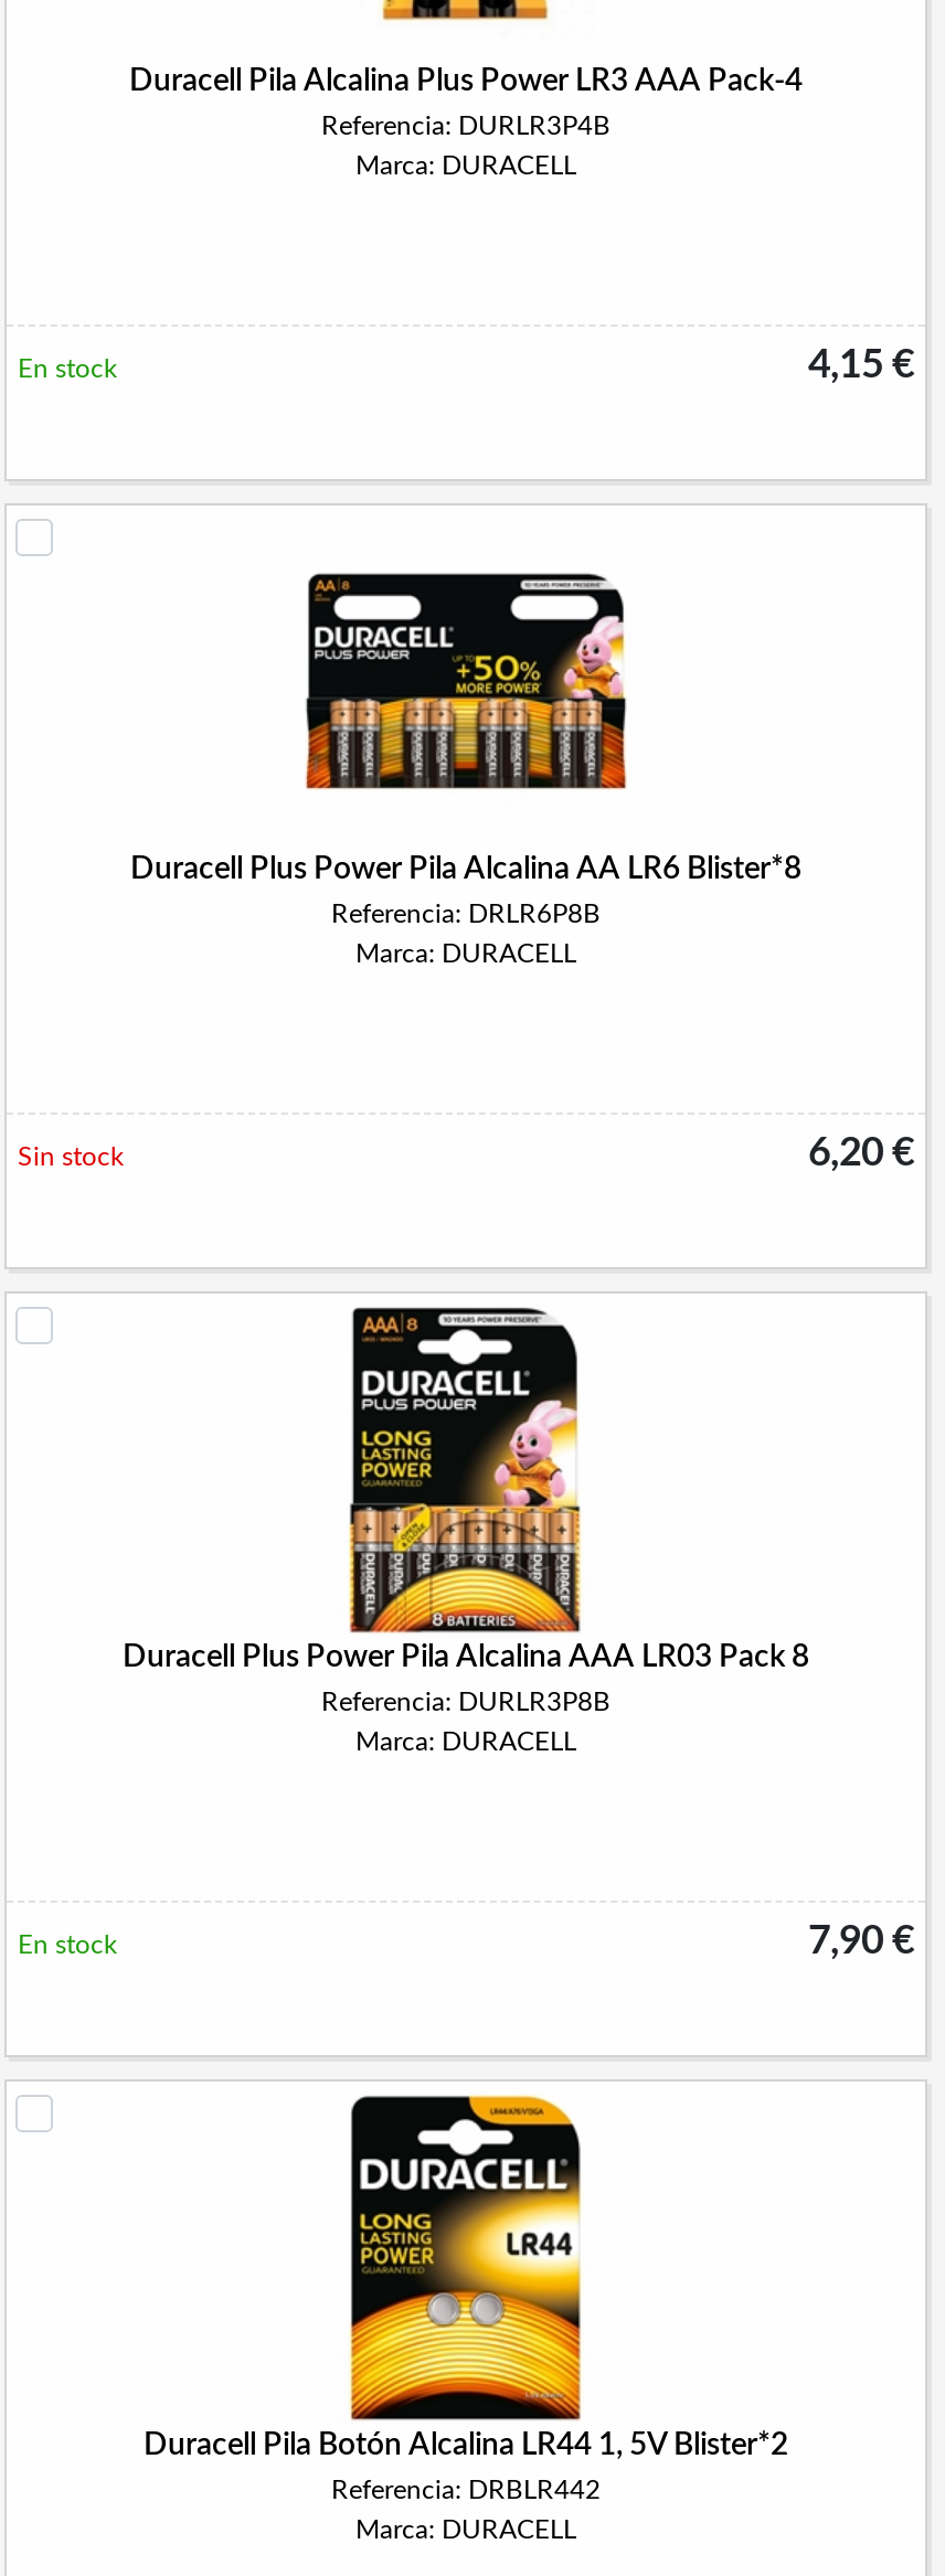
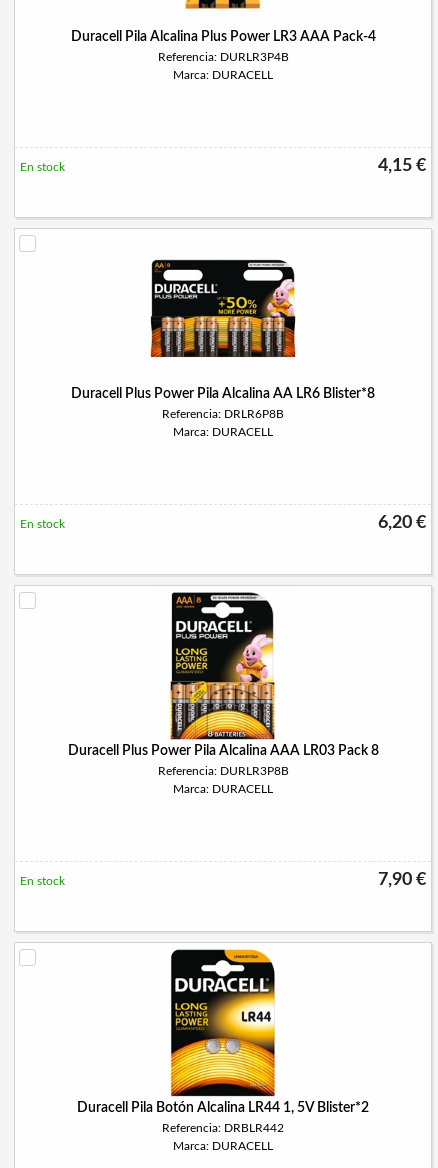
[18,1143,124,1170] Sin stock -> [20,518,65,530] En stock

